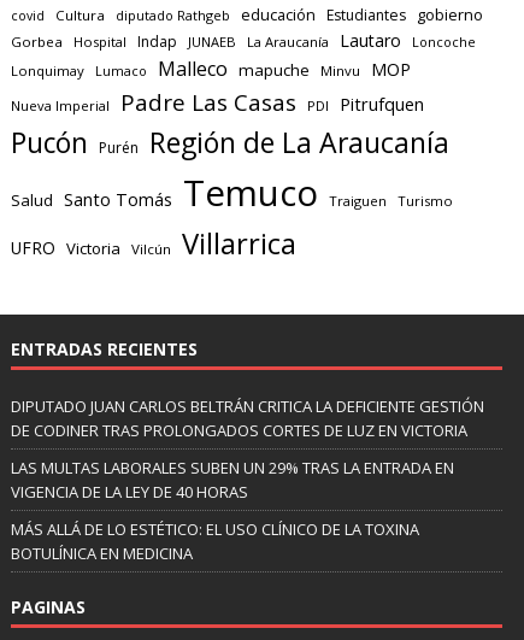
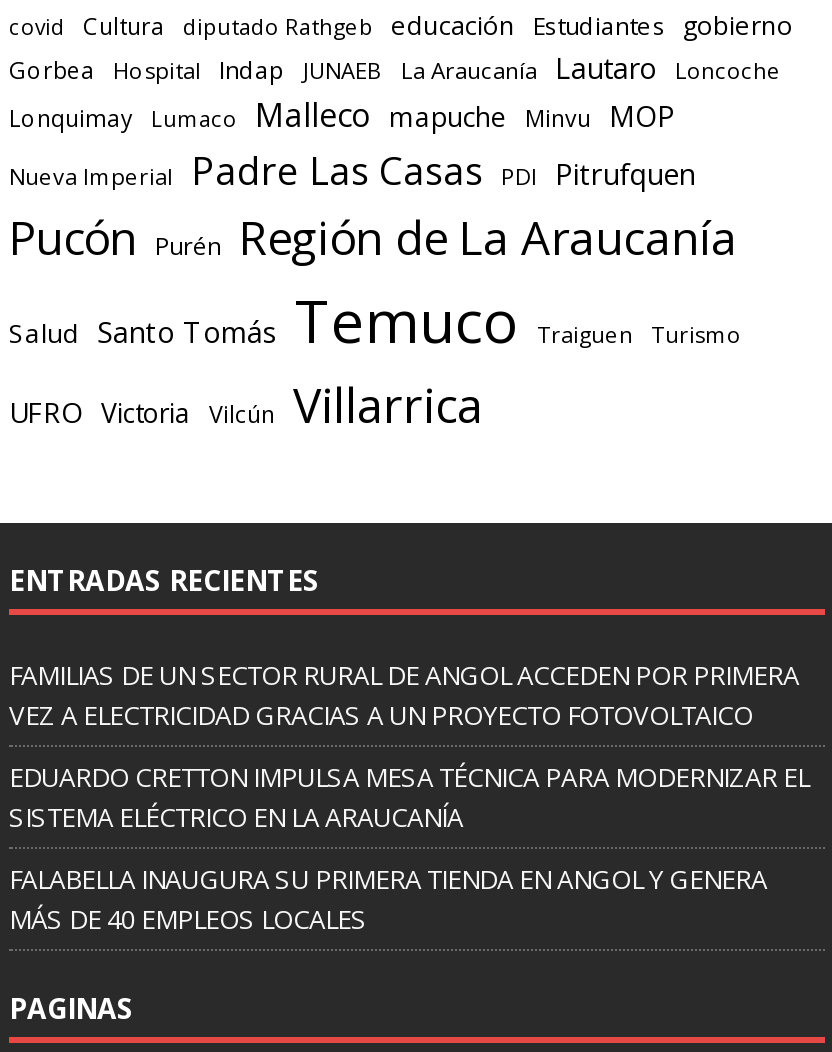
[11,395,484,441] DIPUTADO JUAN CARLOS BELTRÁN CRITICA LA DEFICIENTE GESTIÓN | DE CODINER TRAS PROLONGADOS CORTES DE LUZ EN VICTORIA -> [9,656,799,732] FAMILIAS DE UN SECTOR RURAL DE ANGOL ACCEDEN POR PRIMERA | VEZ A ELECTRICIDAD GRACIAS A UN PROYECTO FOTOVOLTAICO
[11,457,454,503] LAS MULTAS LABORALES SUBEN UN 29% TRAS LA ENTRADA EN | VIGENCIA DE LA LEY DE 40 HORAS -> [9,758,809,834] EDUARDO CRETTON IMPULSA MESA TÉCNICA PARA MODERNIZAR EL | SISTEMA ELÉCTRICO EN LA ARAUCANÍA
[11,518,419,564] MÁS ALLÁ DE LO ESTÉTICO: EL USO CLÍNICO DE LA TOXINA | BOTULÍNICA EN MEDICINA -> [9,860,767,936] FALABELLA INAUGURA SU PRIMERA TIENDA EN ANGOL Y GENERA | MÁS DE 40 EMPLEOS LOCALES

